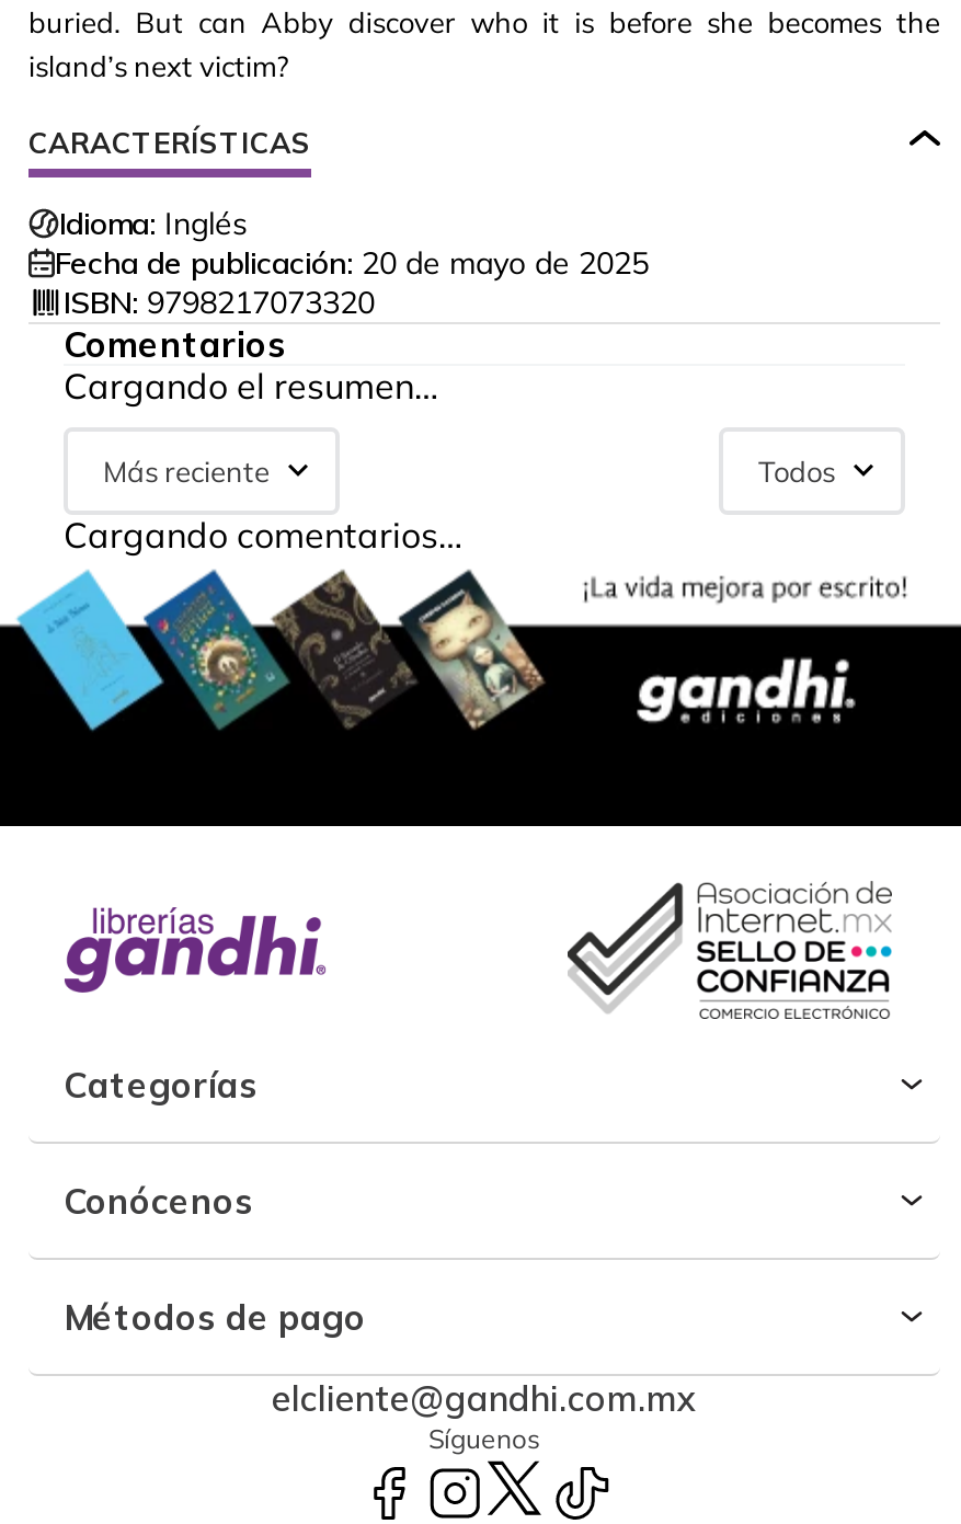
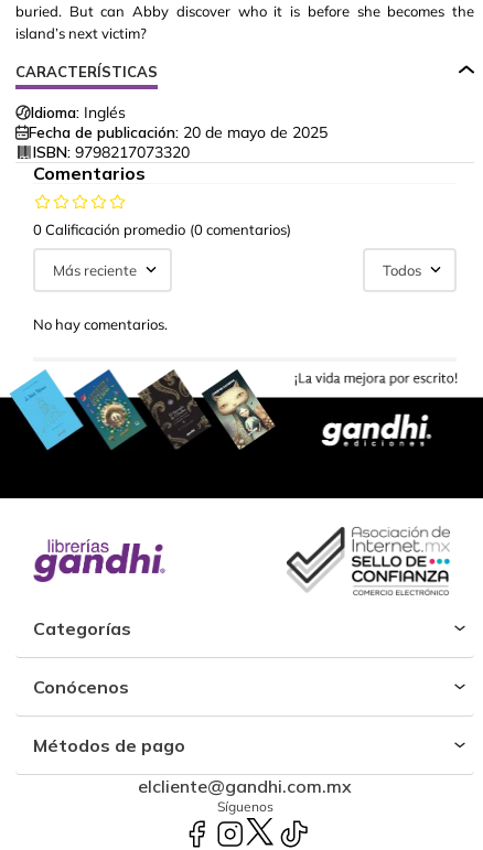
[64,364,438,408] Cargando el resumen… -> [33,220,291,238] 0 Calificación promedio (0 comentarios)
[64,513,462,557] Cargando comentarios… -> [33,315,168,333] No hay comentarios.

